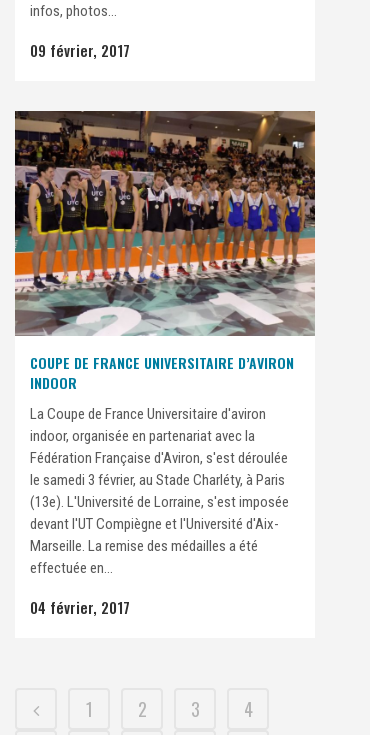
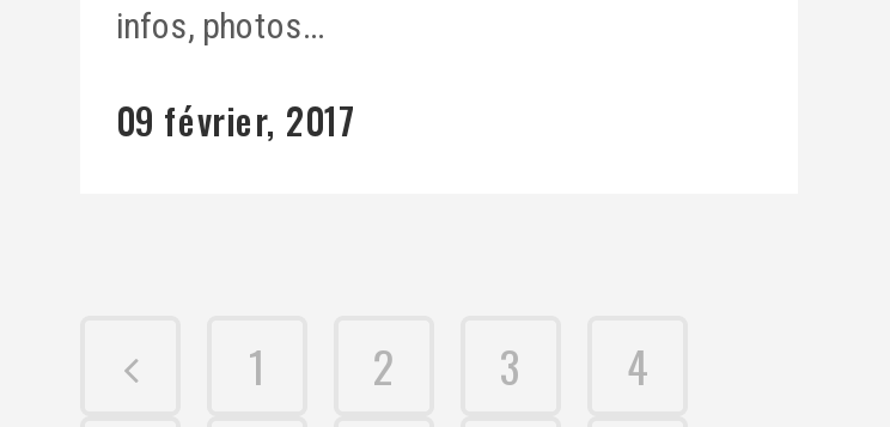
[14,110,316,618] [image] | COUPE DE FRANCE UNIVERSITAIRE D’AVIRON | INDOOR | La Coupe de France Universitaire d'aviron | indoor, organisée en partenariat avec la | Fédération Française d'Aviron, s'est déroulée | le samedi 3 février, au Stade Charléty, à Paris | (13e). L'Université de Lorraine, s'est imposée | devant l'UT Compiègne et l'Université d'Aix- | Marseille. La remise des médailles a été | effectuée en... | 04 février, 2017 -> none

